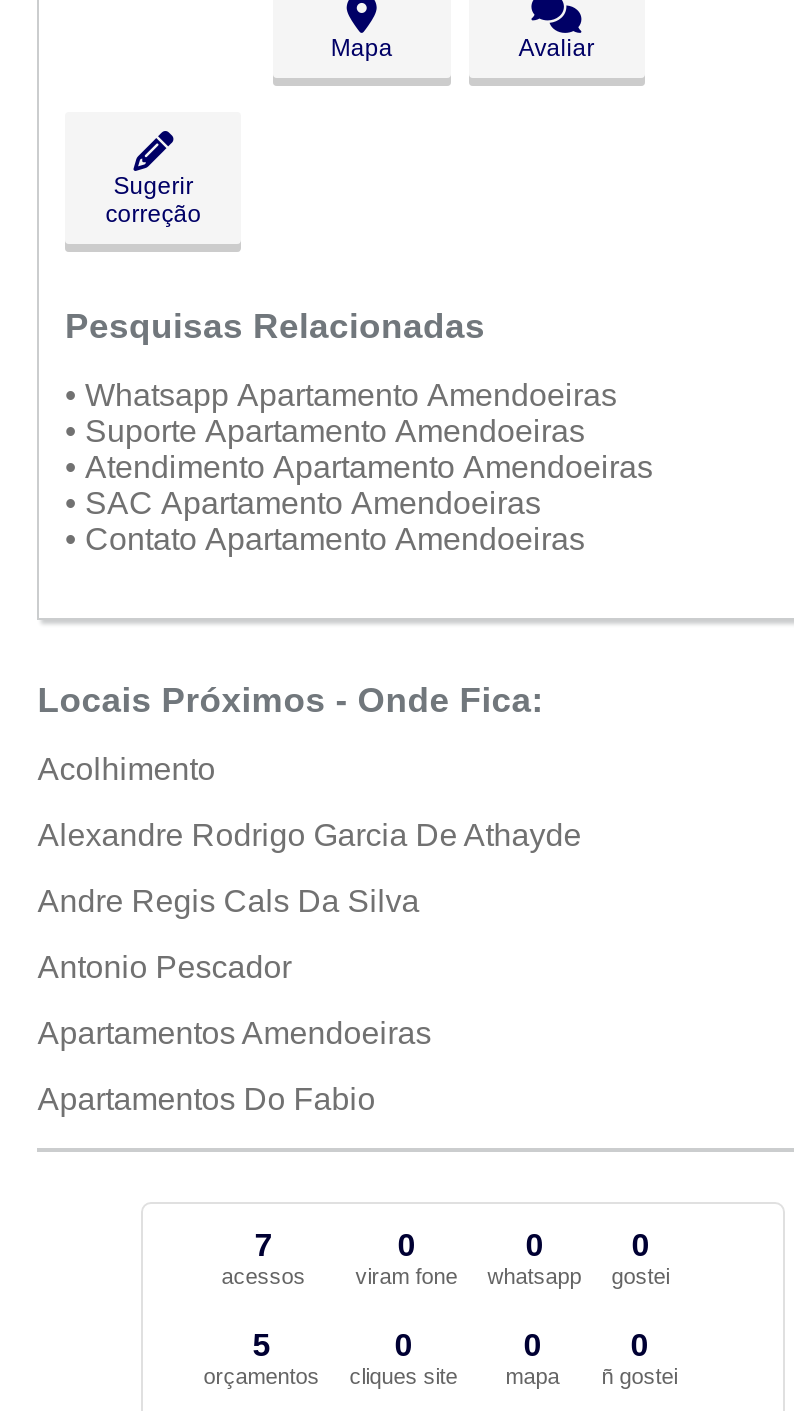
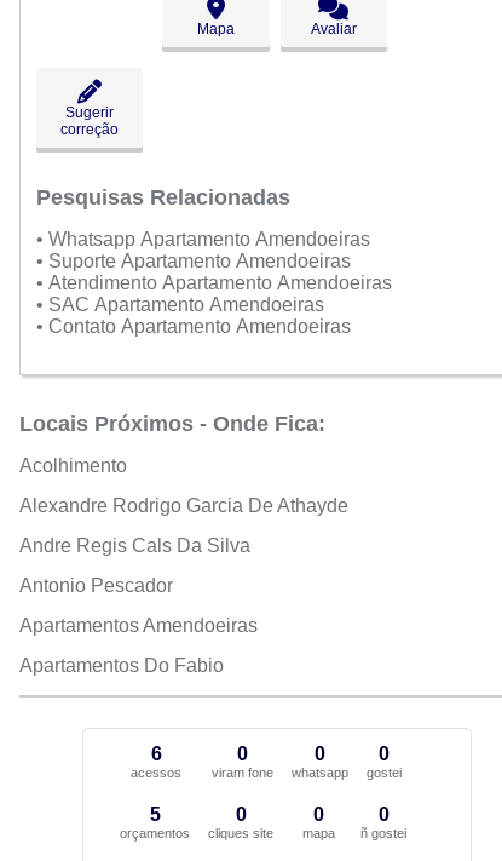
[254,1228,272,1262] 7 -> [151,744,162,764] 6

